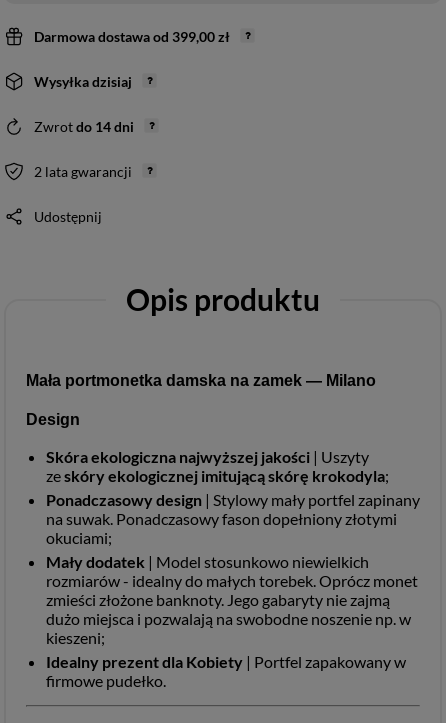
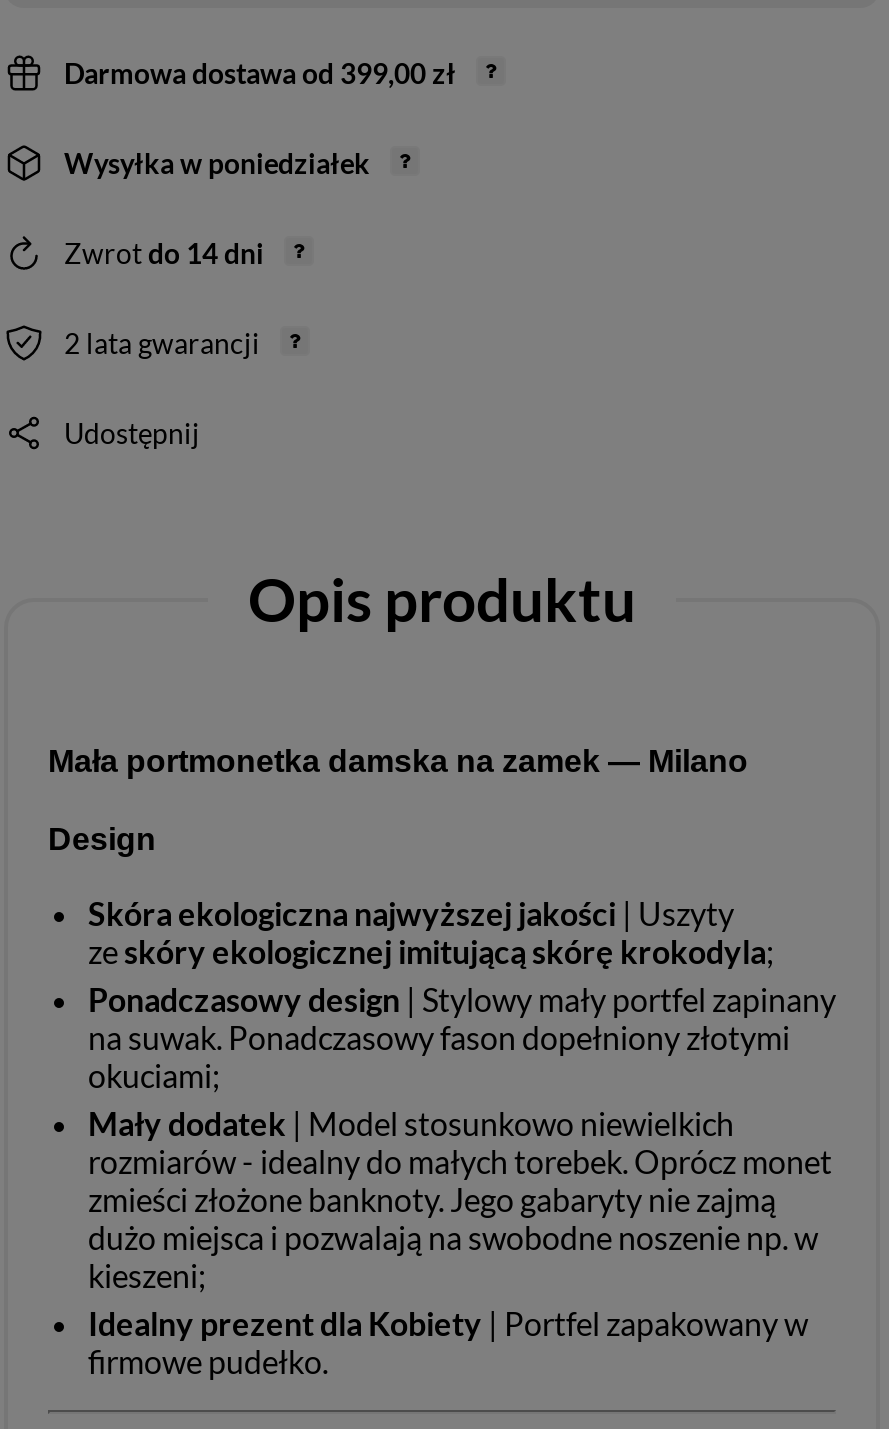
[34,73,132,90] Wysyłka dzisiaj -> [64,146,370,180] Wysyłka w poniedziałek

